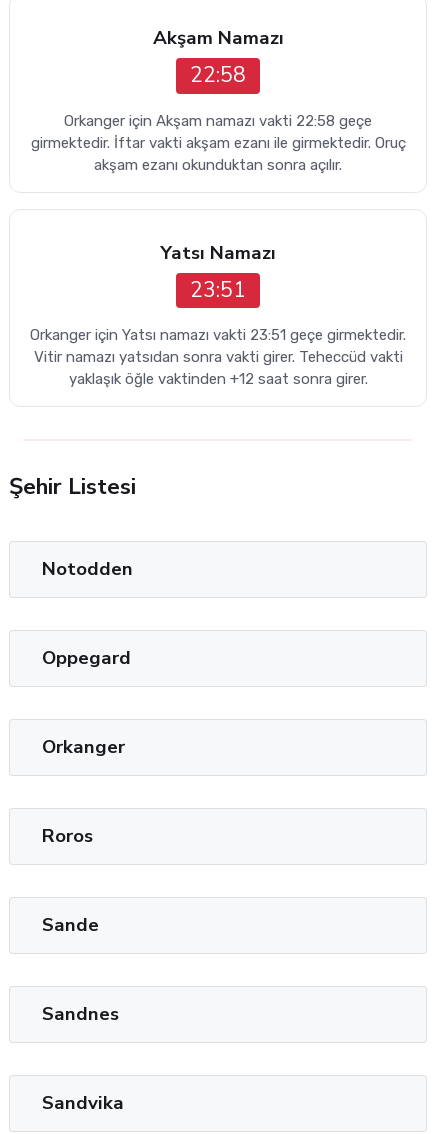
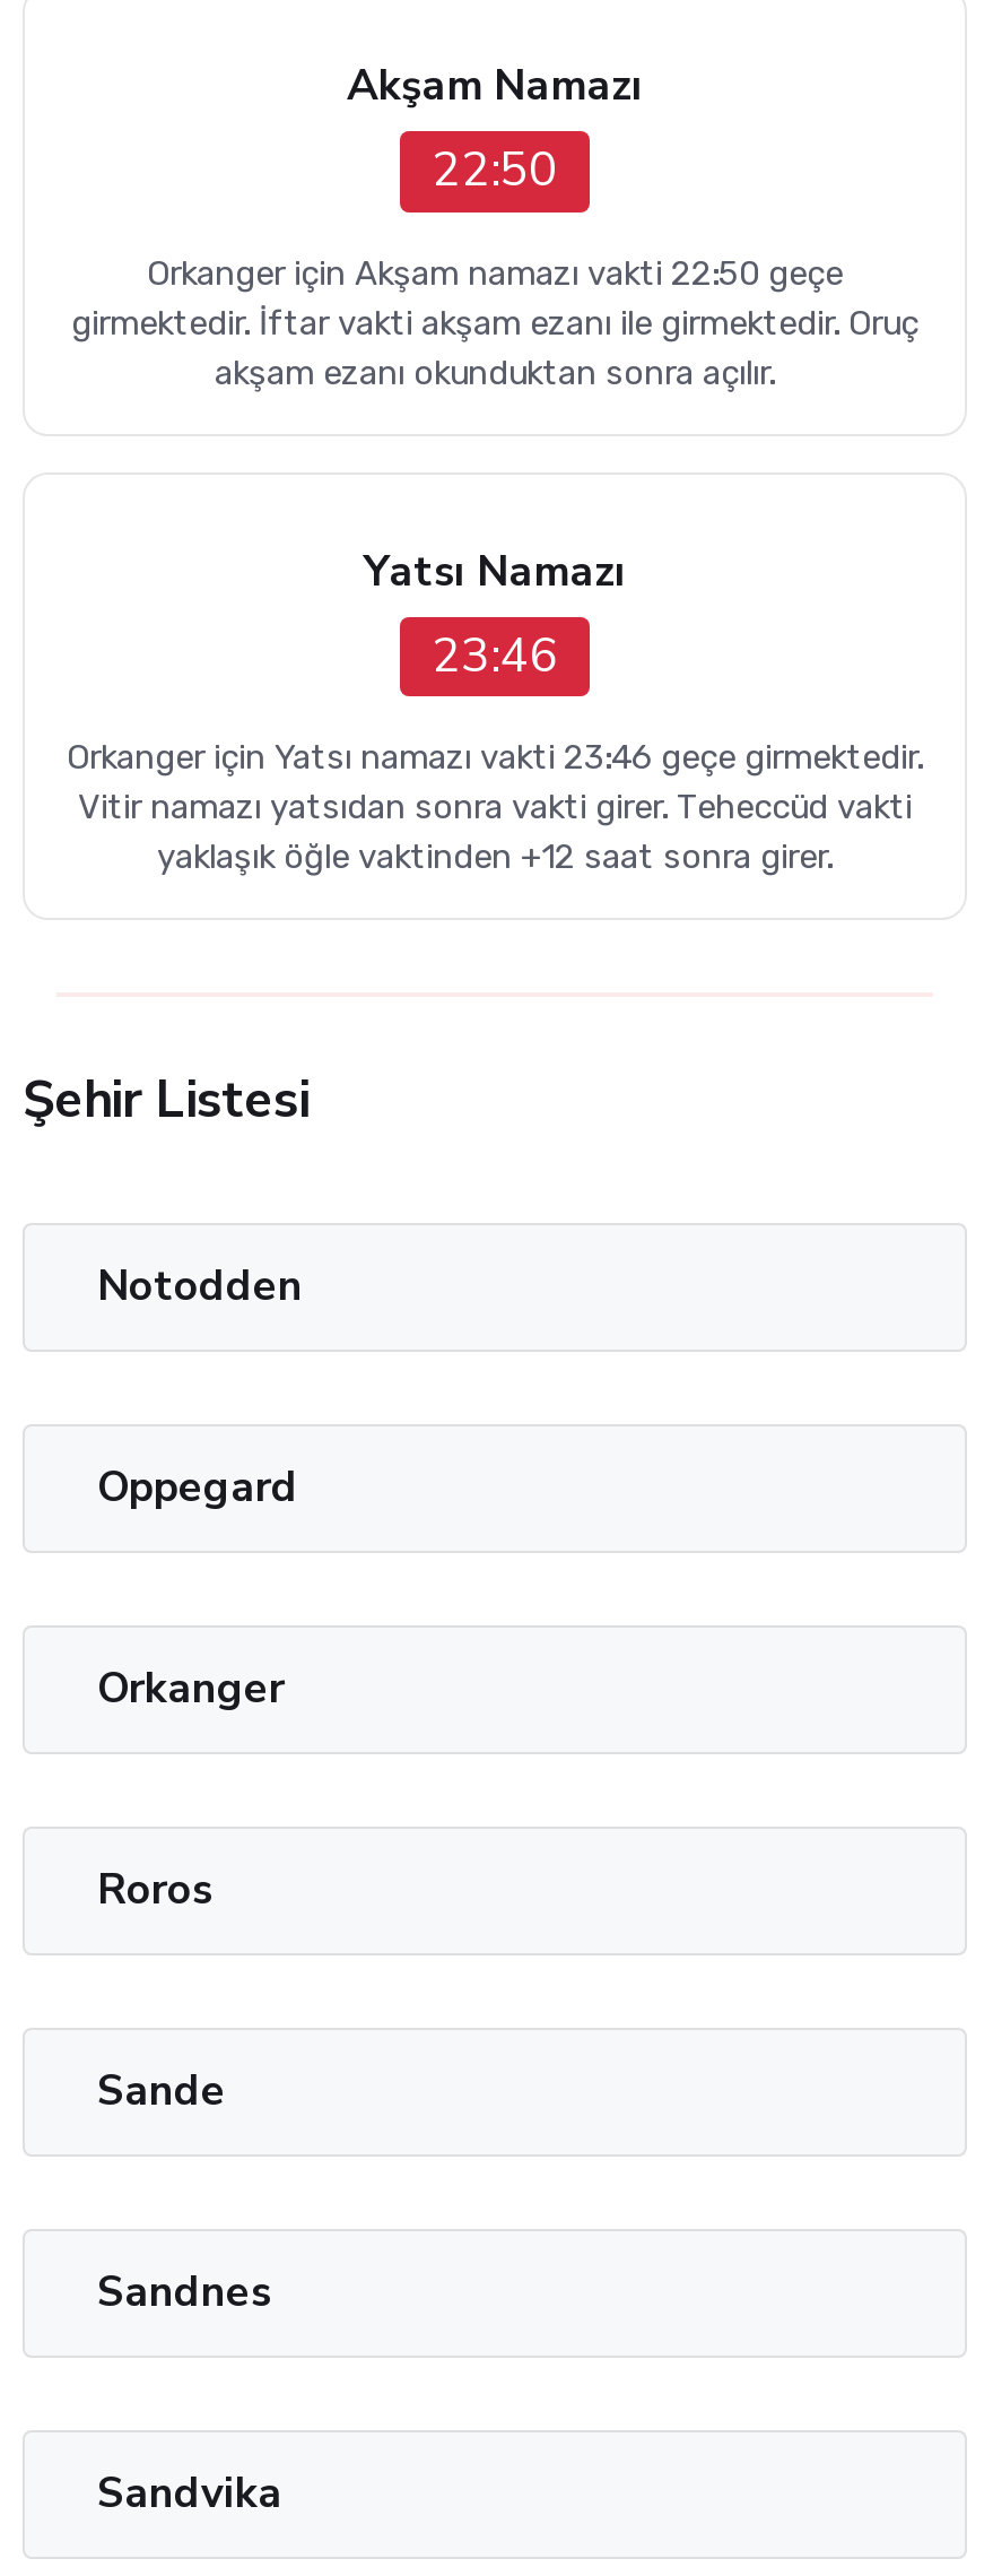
[190,61,246,89] 22:58 -> [432,138,558,202] 22:50
[64,111,372,129] Orkanger için Akşam namazı vakti 22:58 geçe -> [147,252,843,293] Orkanger için Akşam namazı vakti 22:50 geçe
[190,276,246,304] 23:51 -> [432,624,558,687] 23:46
[30,326,406,344] Orkanger için Yatsı namazı vakti 23:51 geçe girmektedir. -> [67,738,923,778] Orkanger için Yatsı namazı vakti 23:46 geçe girmektedir.

